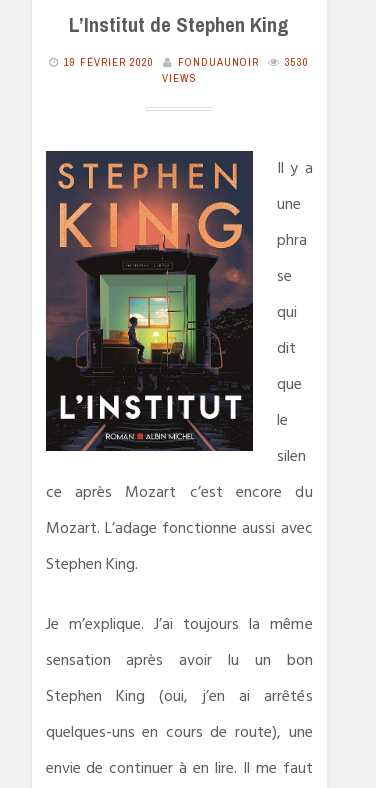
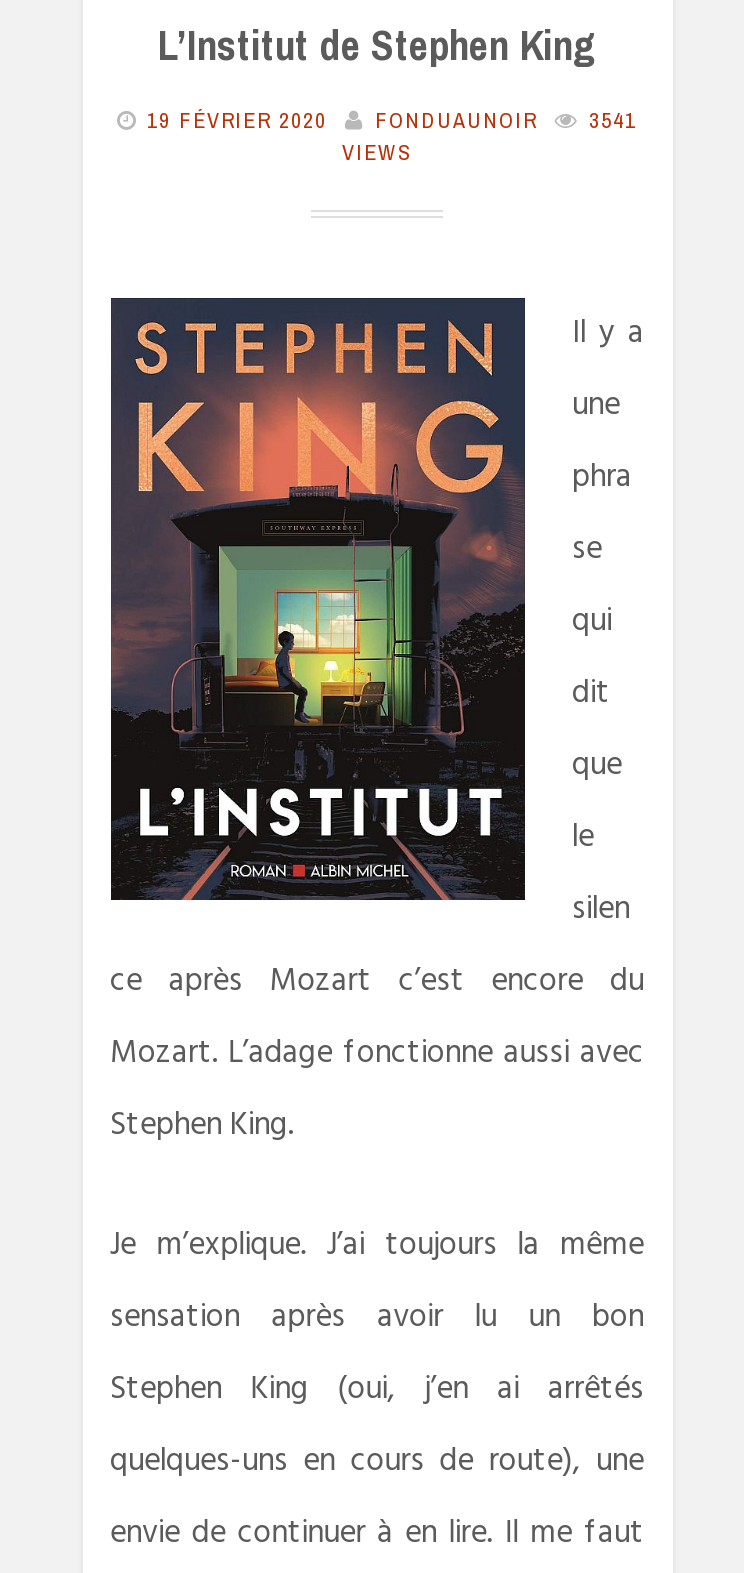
[64,55,309,69] 19 FÉVRIER 2020 FONDUAUNOIR 3530 -> [147,106,637,134] 19 FÉVRIER 2020 FONDUAUNOIR 3541

